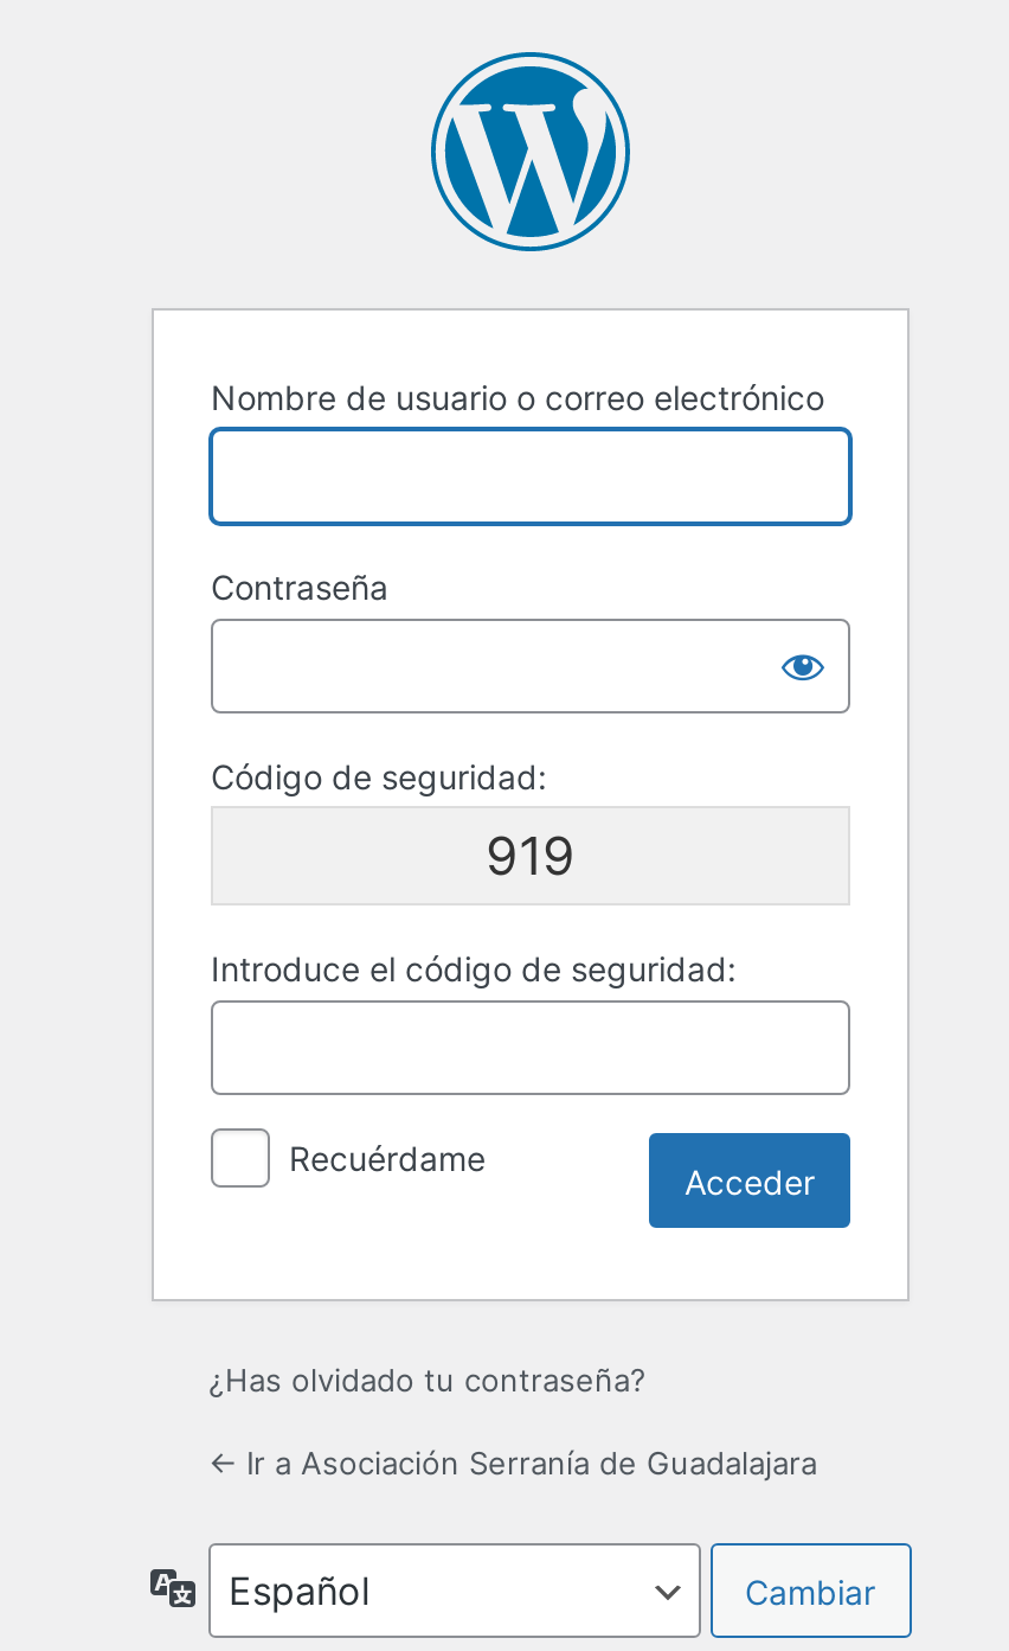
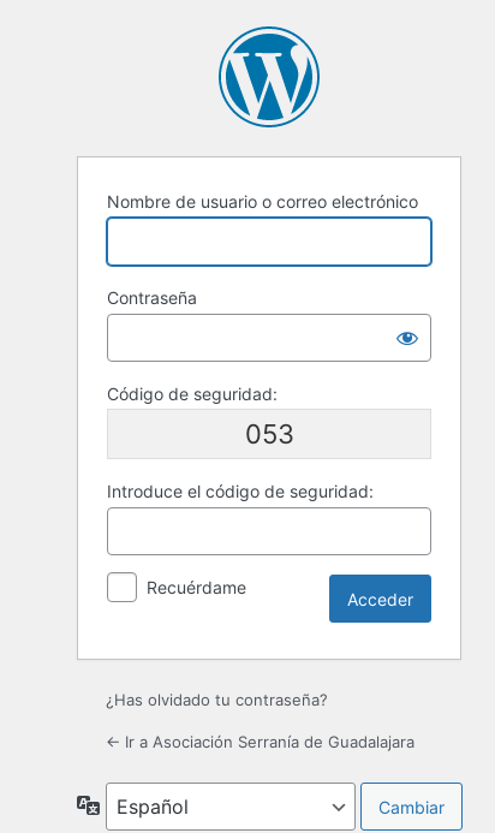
[486,826,576,887] 919 -> [244,419,294,450] 053

